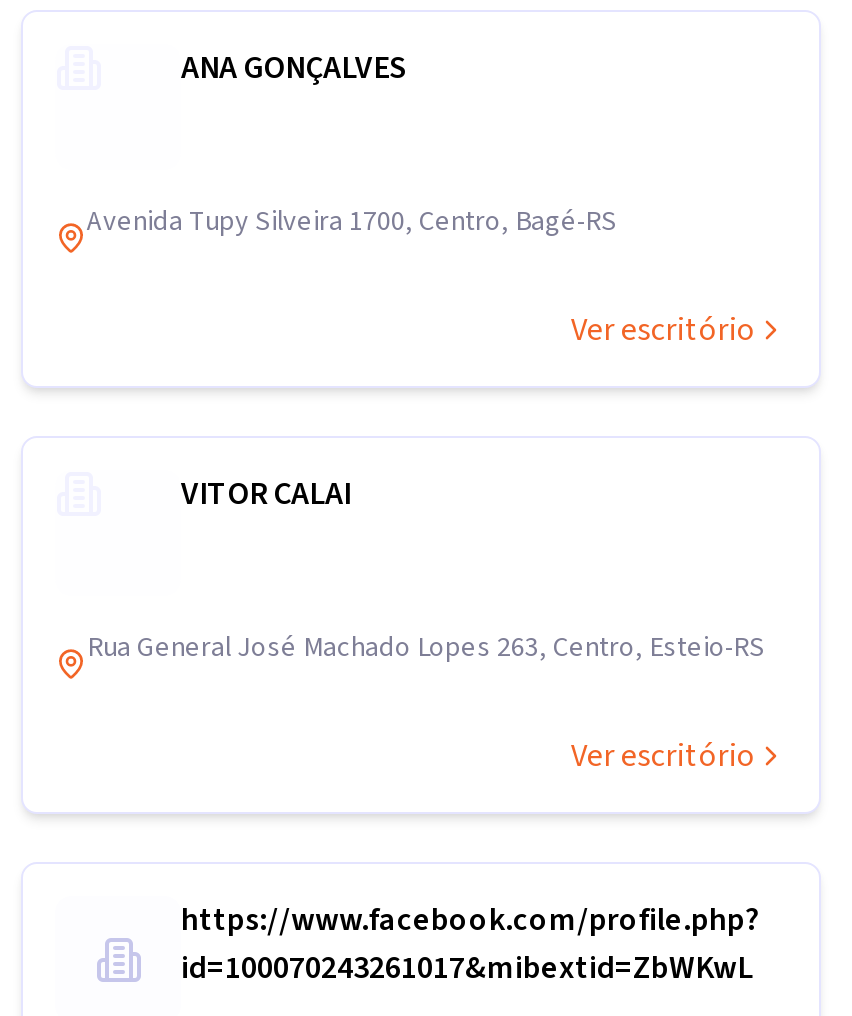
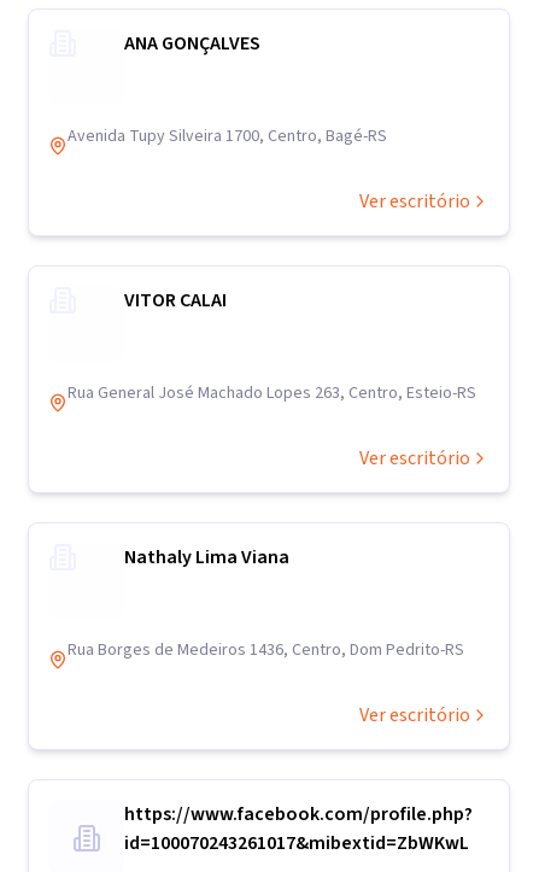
none -> [68,638,470,728] Rua Borges de Medeiros 1436, Centro, Dom Pedrito-RS | Ver escritório
none -> [124,544,289,570] Nathaly Lima Viana

